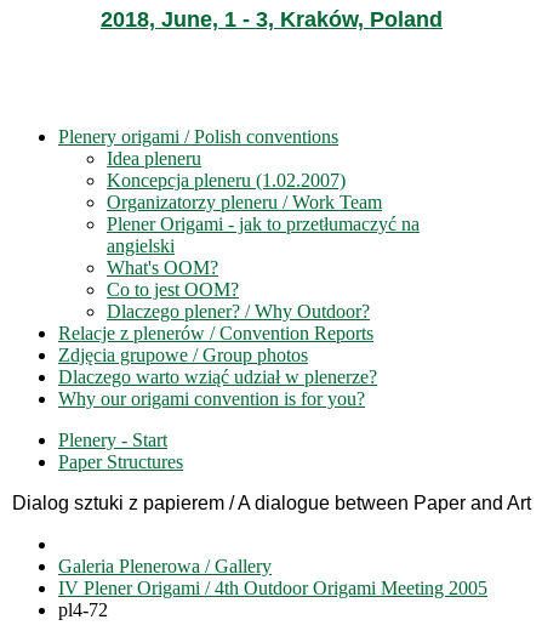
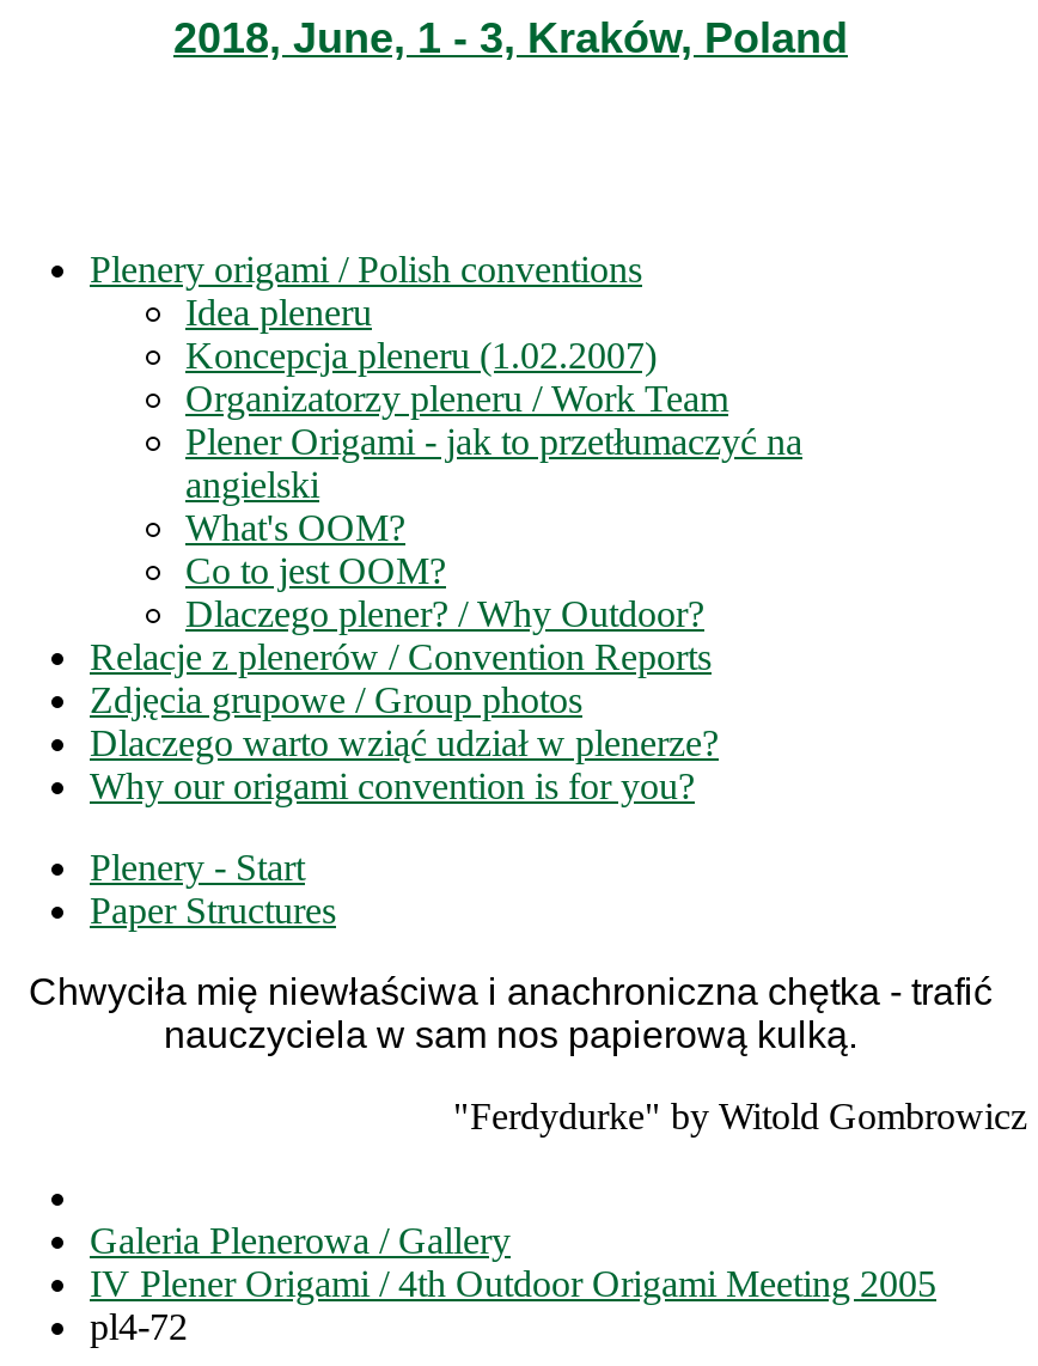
[12,493,531,513] Dialog sztuki z papierem / A dialogue between Paper and Art -> [29,971,1027,1136] Chwyciła mię niewłaściwa i anachroniczna chętka - trafić | nauczyciela w sam nos papierową kulką. | "Ferdydurke" by Witold Gombrowicz

